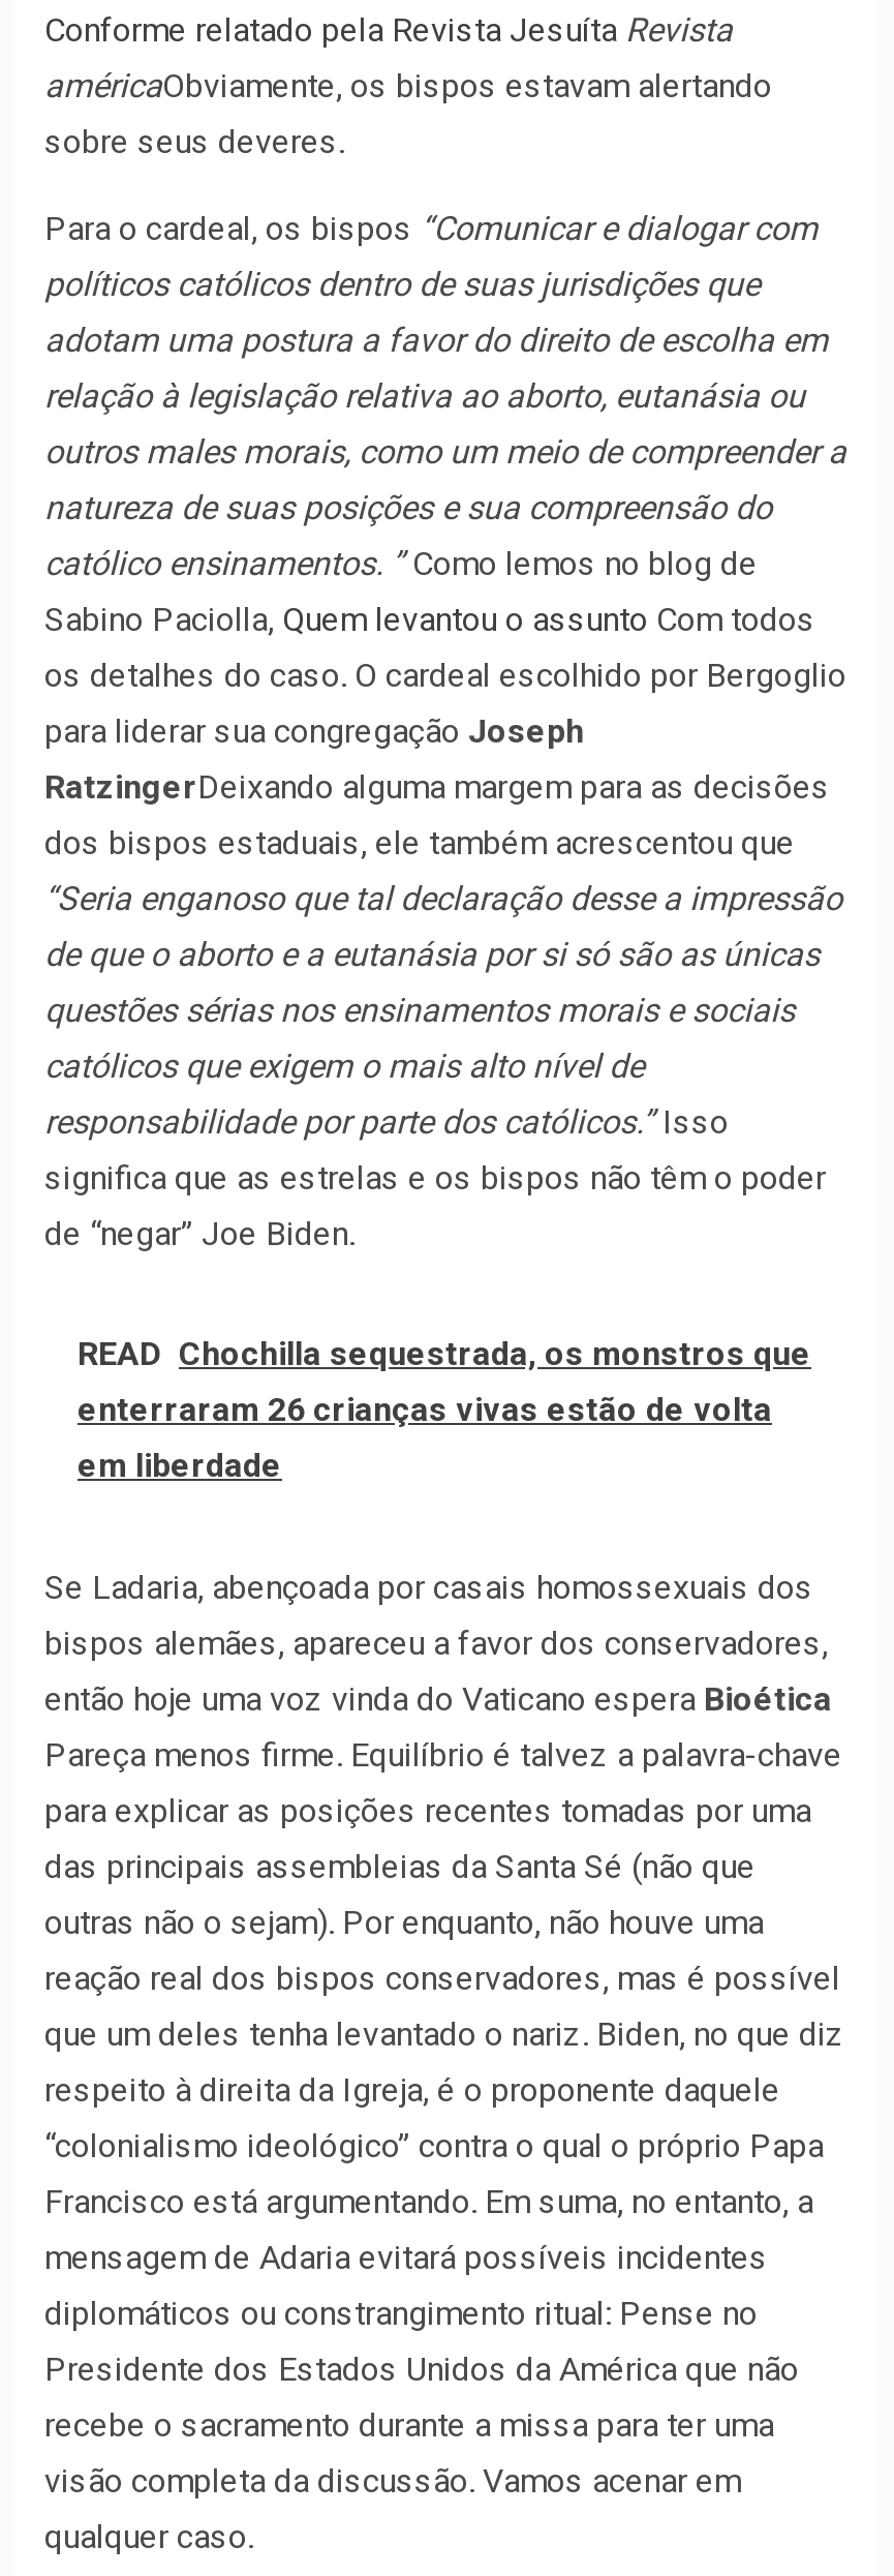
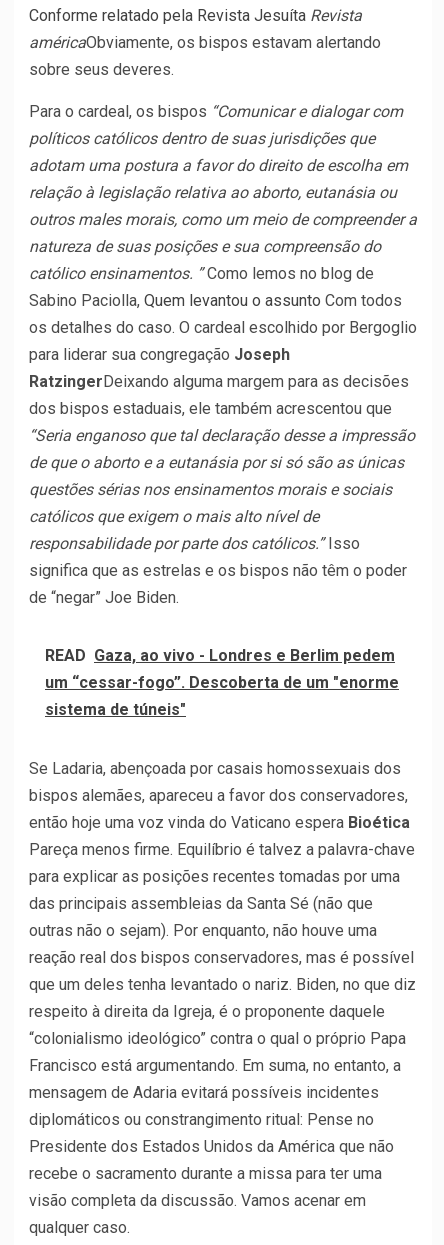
[78,1334,811,1485] READ Chochilla sequestrada, os monstros que | enterraram 26 crianças vivas estão de volta | em liberdade -> [45,646,399,719] READ Gaza, ao vivo - Londres e Berlim pedem | um “cessar-fogo”. Descoberta de um "enorme | sistema de túneis"

